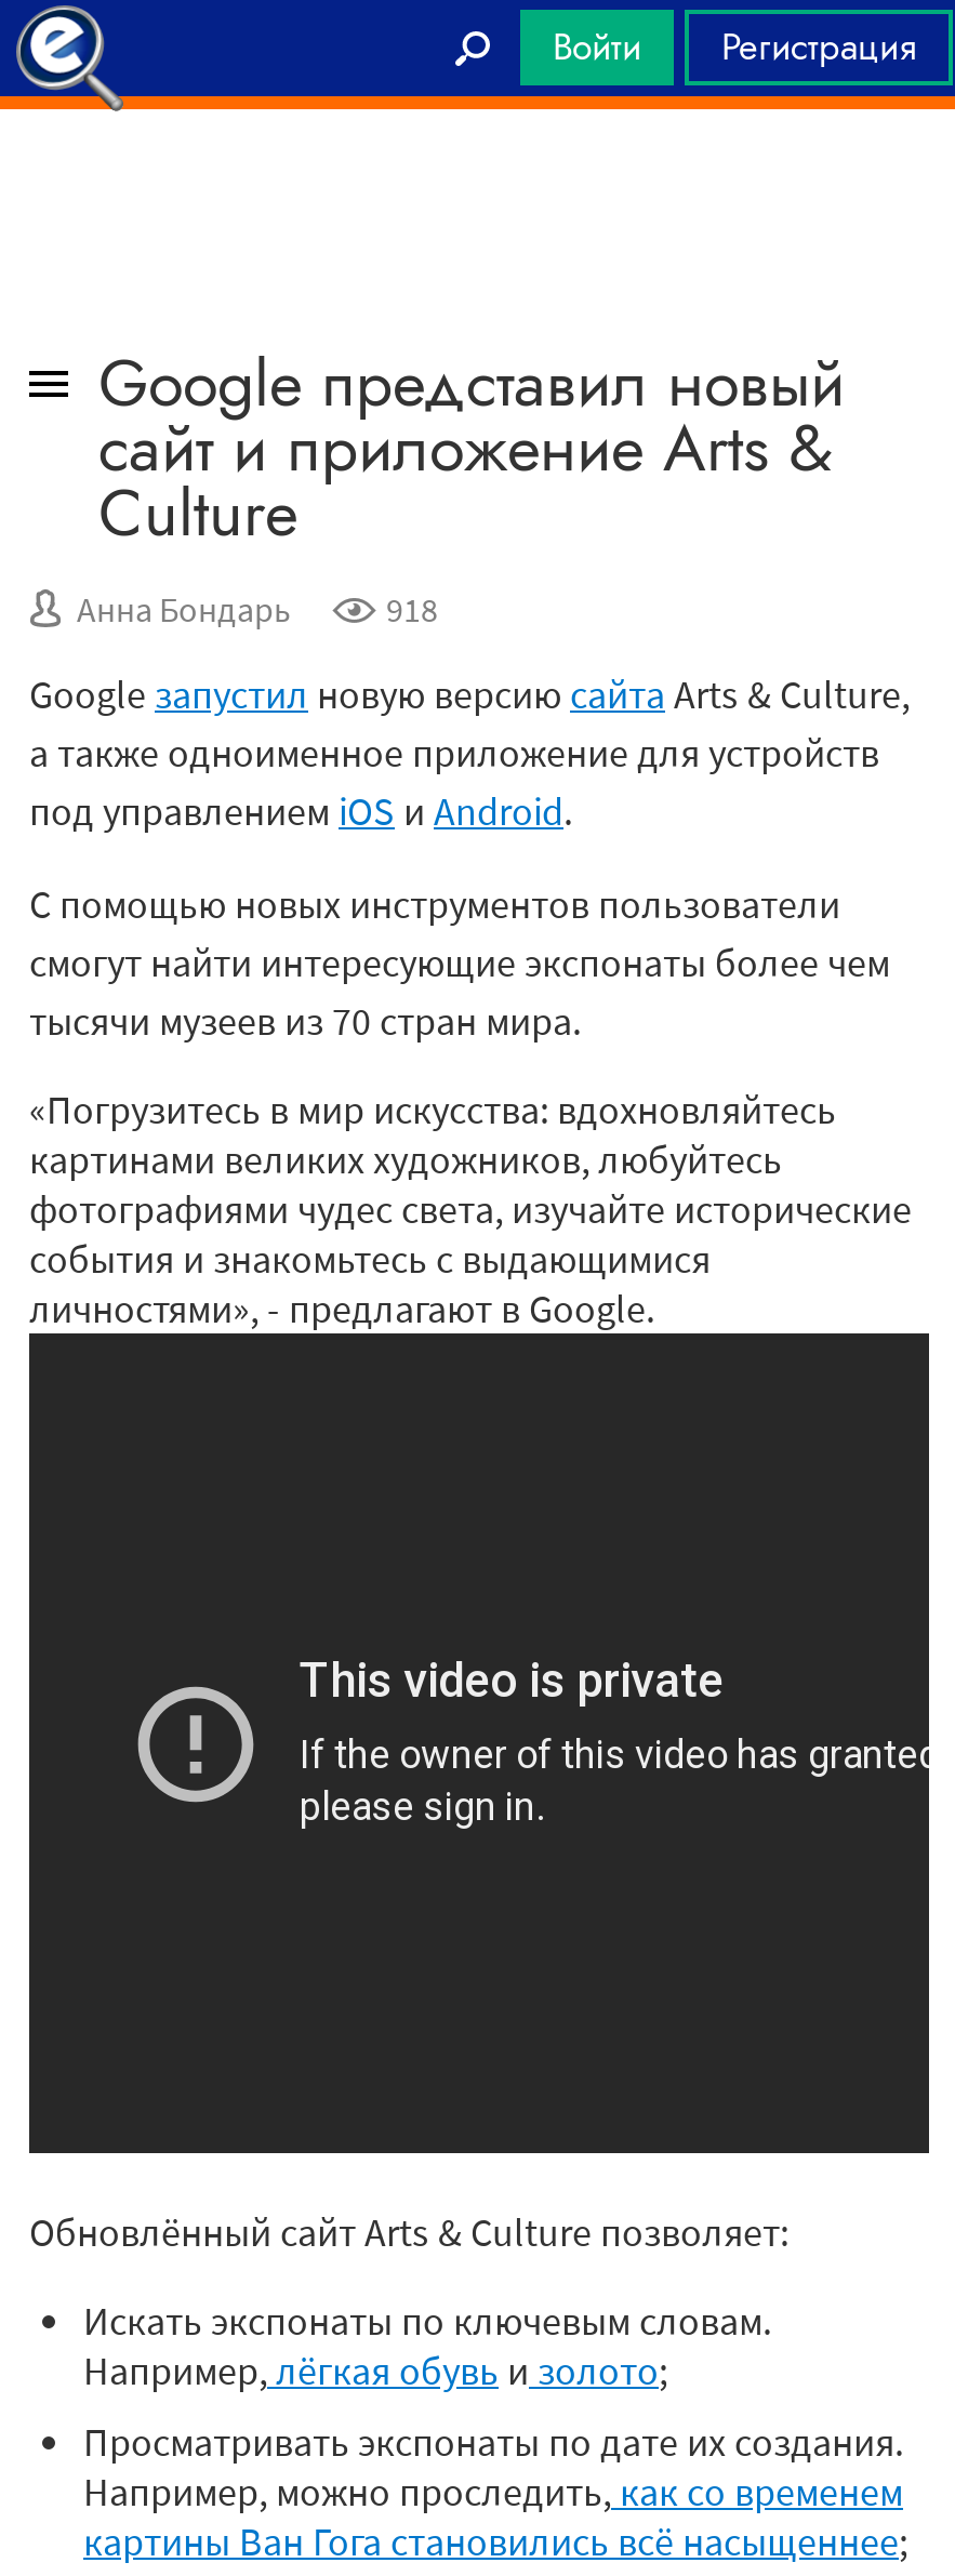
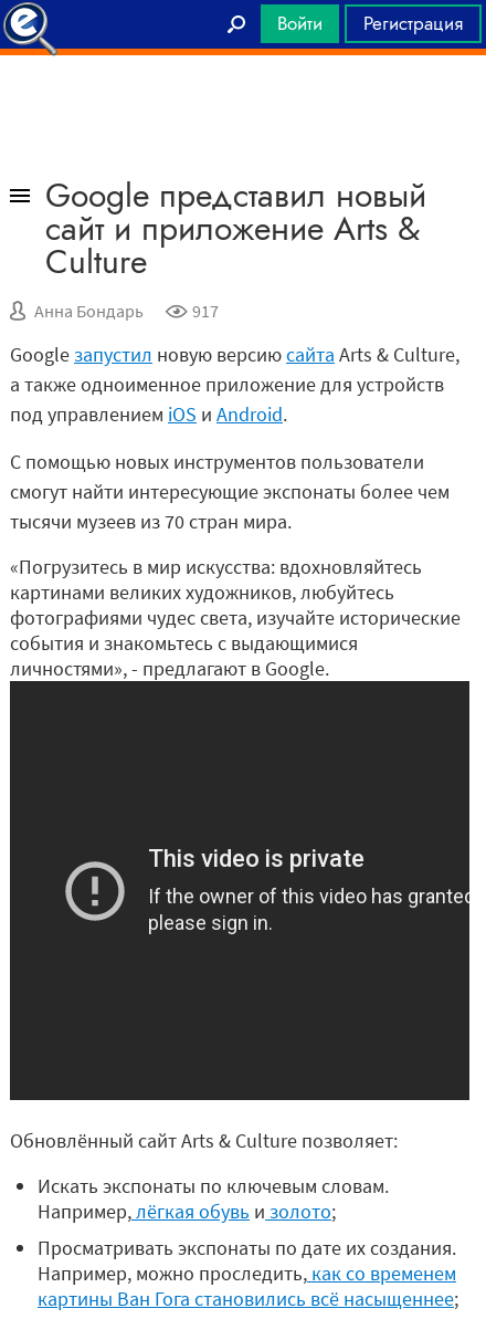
[386,587,438,630] 918 -> [192,300,219,322] 917

